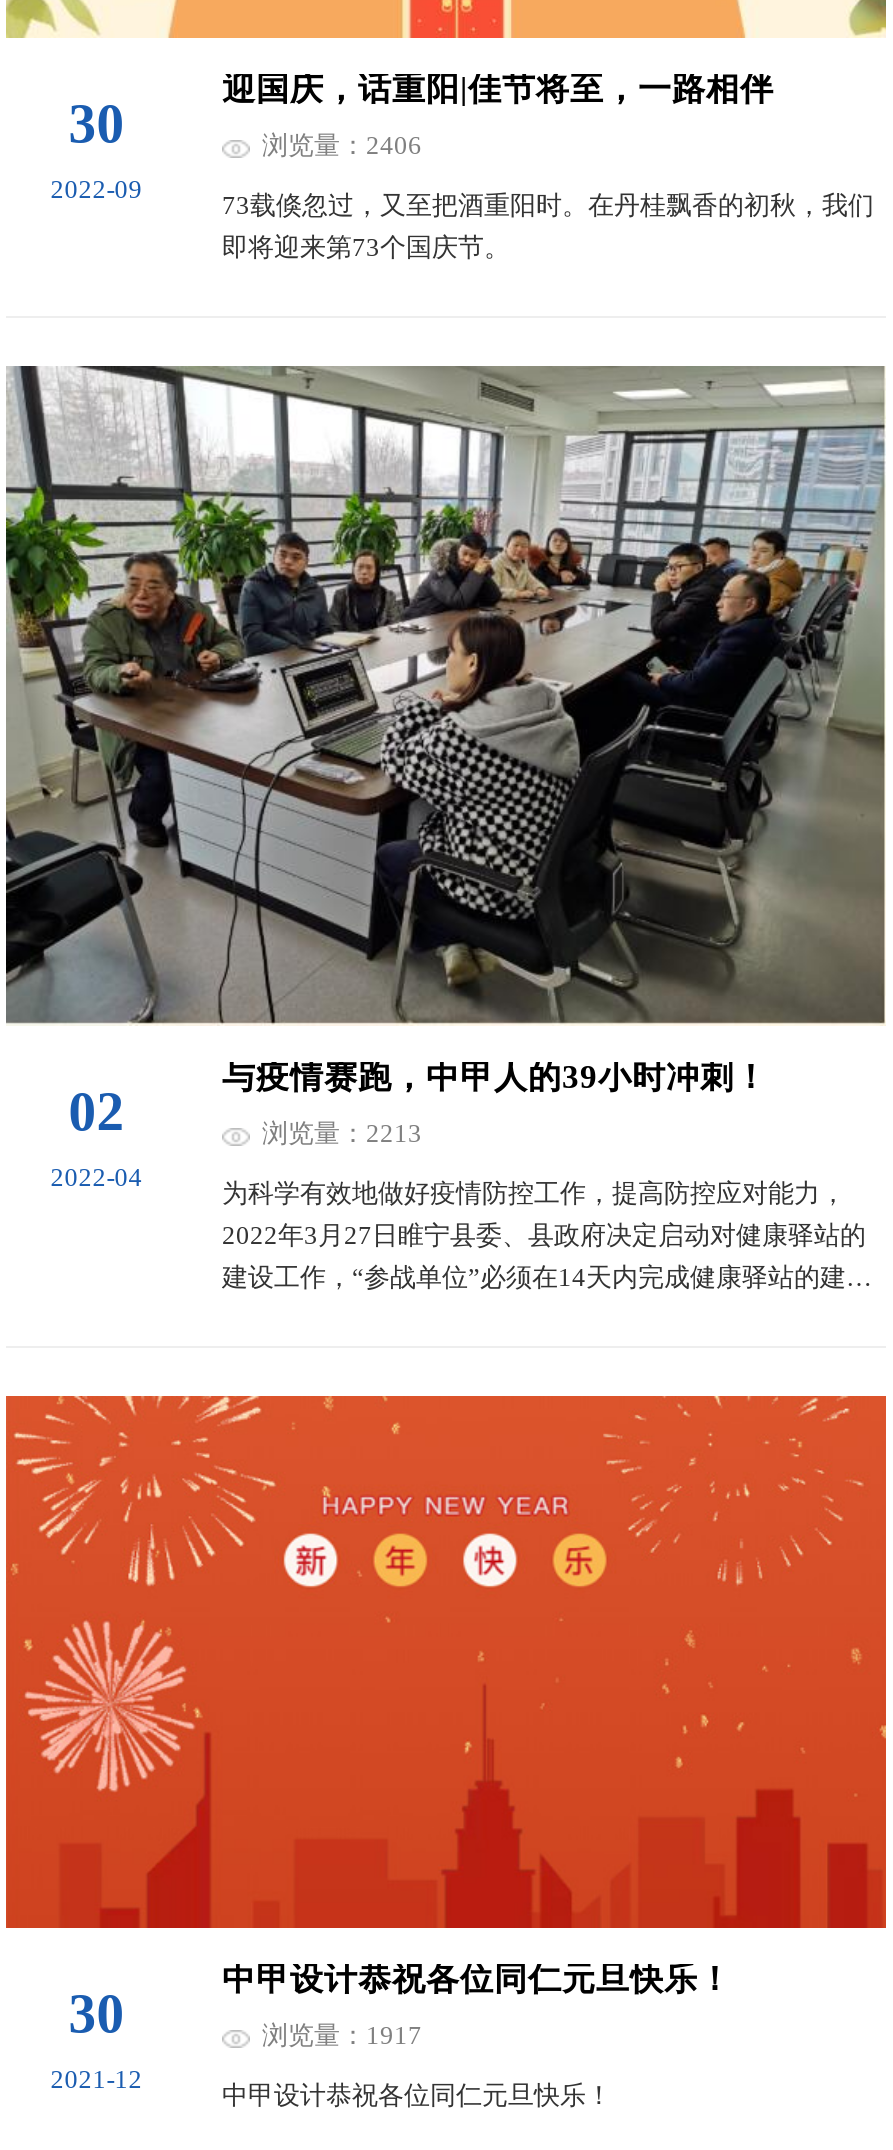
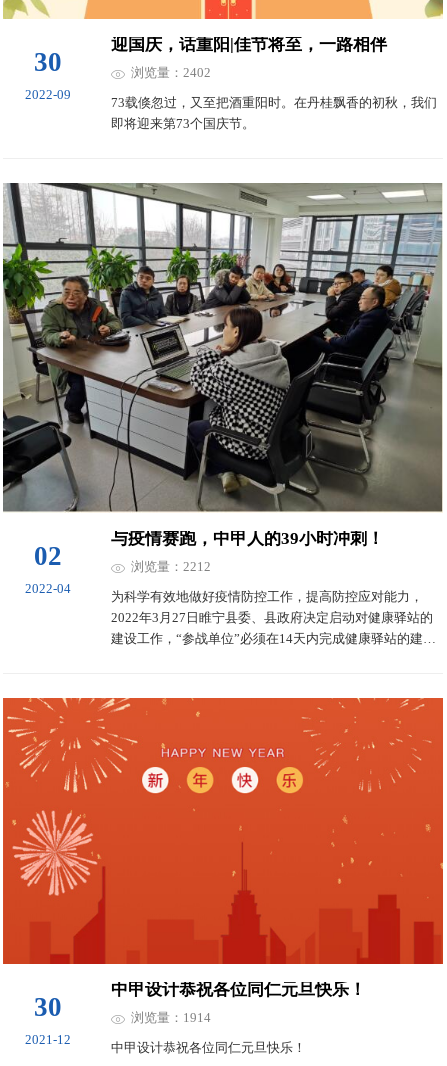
[262,131,422,161] 浏览量：2406 -> [131,65,211,80] 浏览量：2402
[262,1118,422,1148] 浏览量：2213 -> [131,559,211,574] 浏览量：2212
[262,2020,422,2050] 浏览量：1917 -> [131,1010,211,1025] 浏览量：1914

